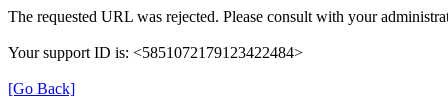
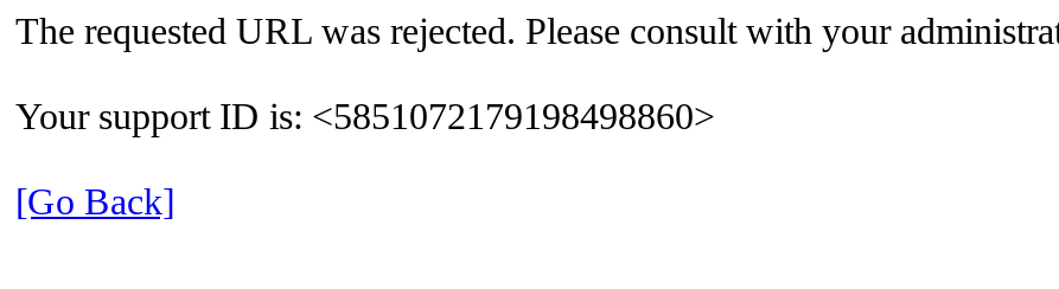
[8,44,303,61] Your support ID is: <5851072179123422484> -> [15,96,715,136] Your support ID is: <5851072179198498860>

